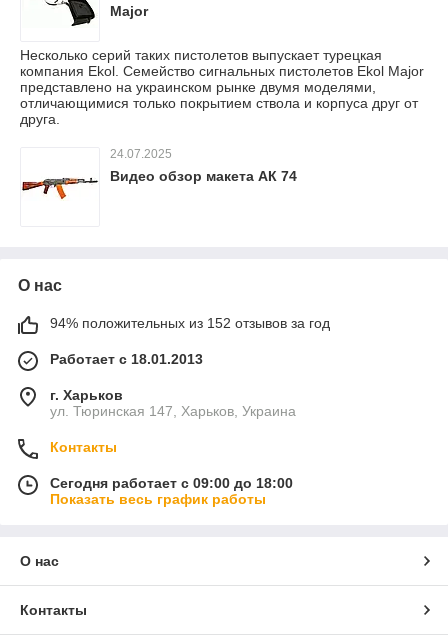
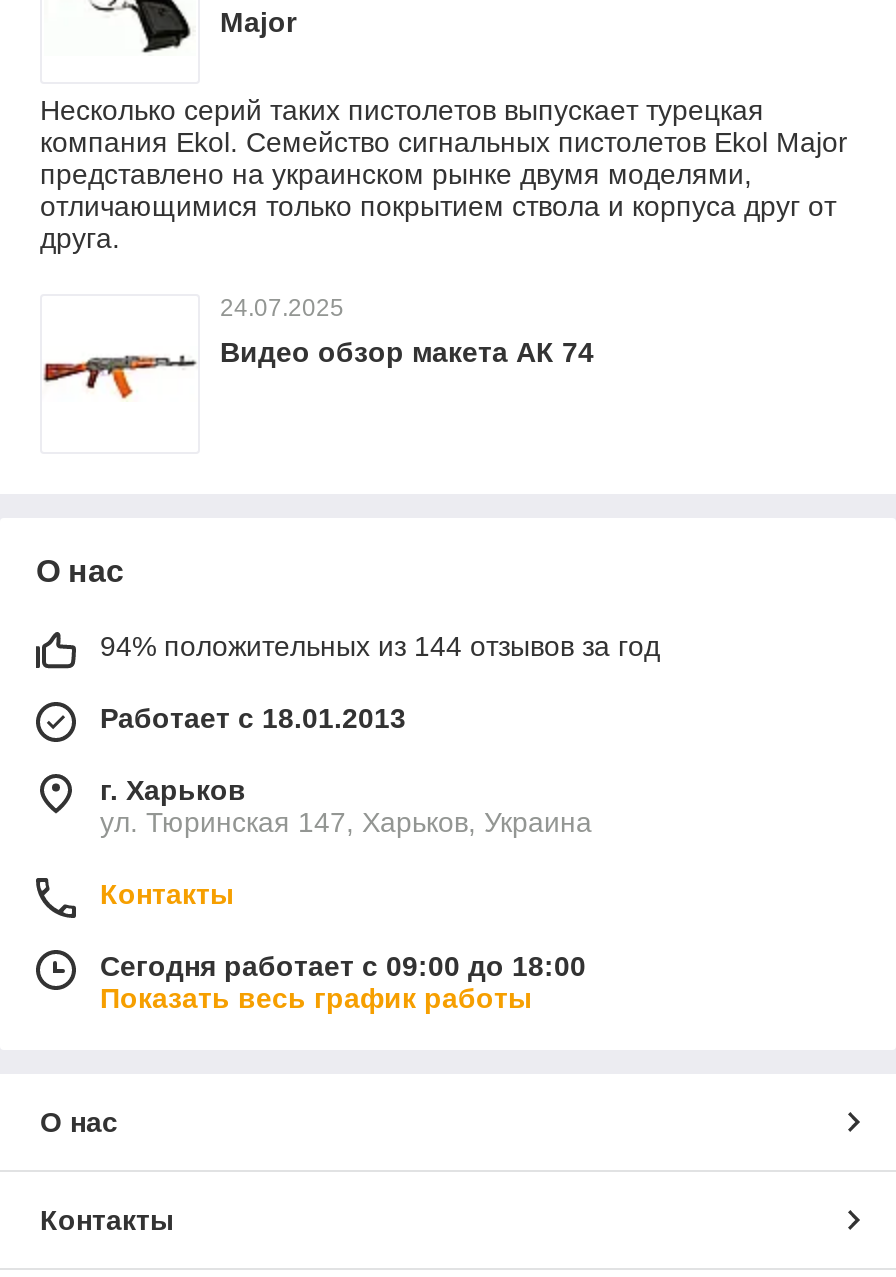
[50,315,330,331] 94% положительных из 152 отзывов за год -> [100,630,660,662] 94% положительных из 144 отзывов за год

